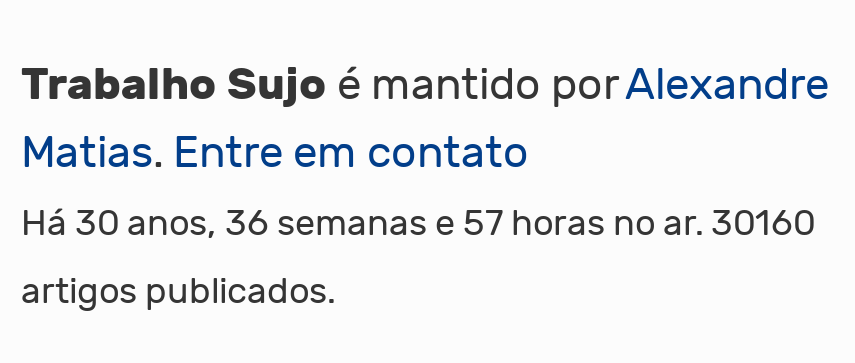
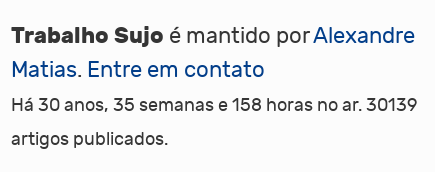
[21,203,815,245] Há 30 anos, 36 semanas e 57 horas no ar. 30160 -> [11,95,417,116] Há 30 anos, 35 semanas e 158 horas no ar. 30139

